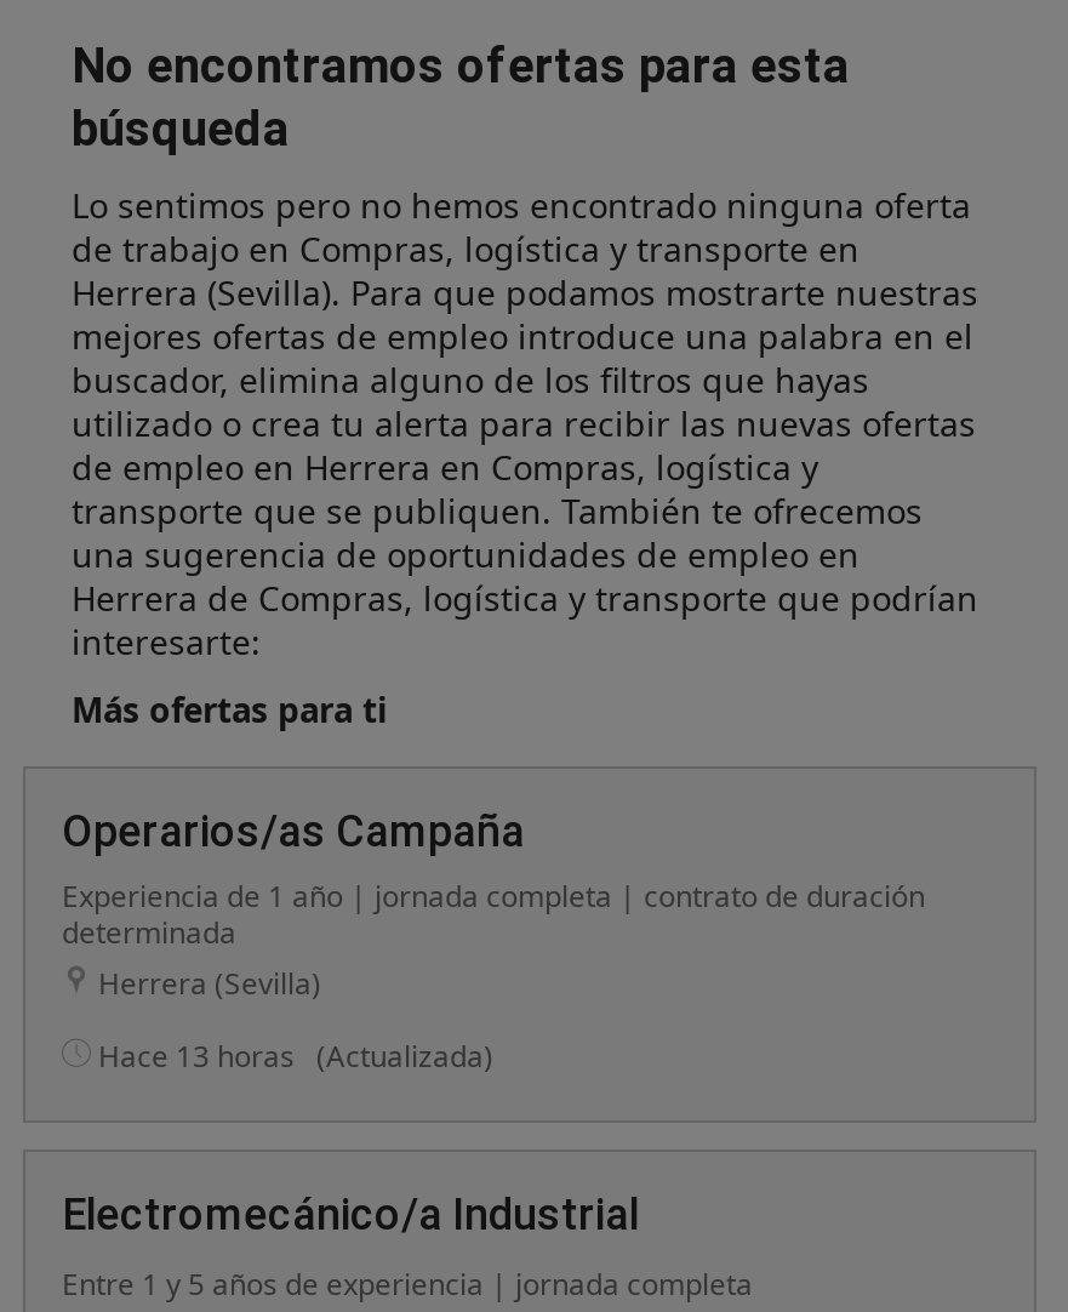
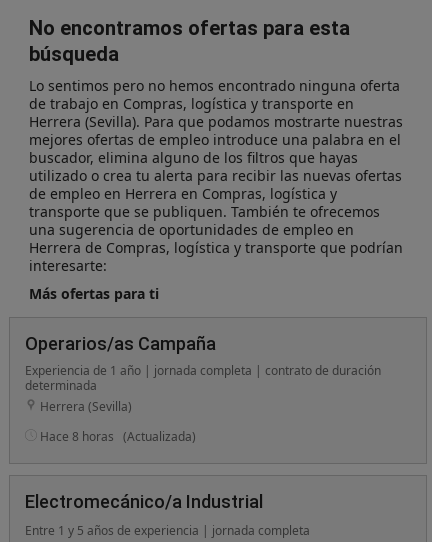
[98,1036,493,1077] Hace 13 horas (Actualizada) -> [40,428,196,445] Hace 8 horas (Actualizada)

